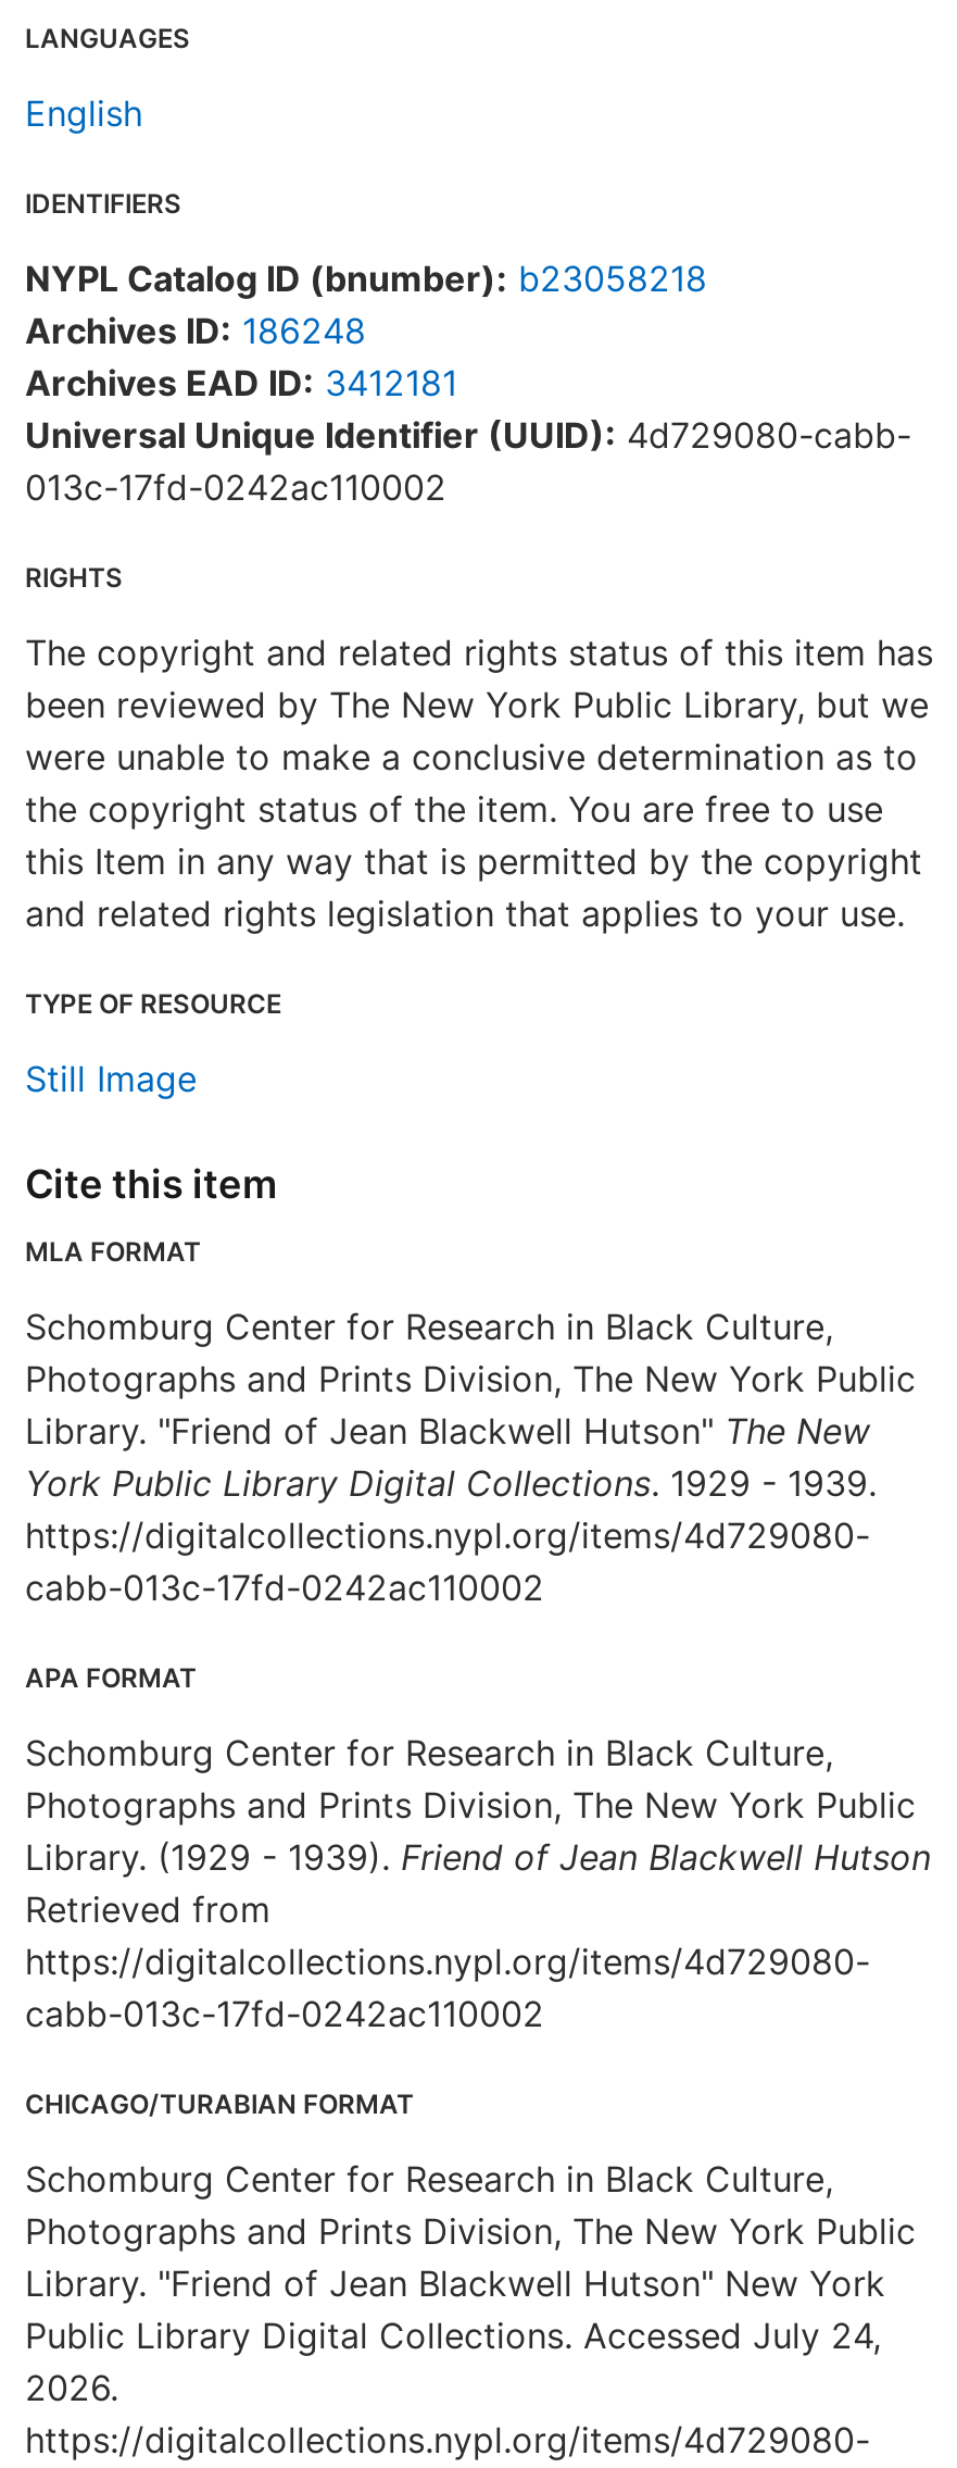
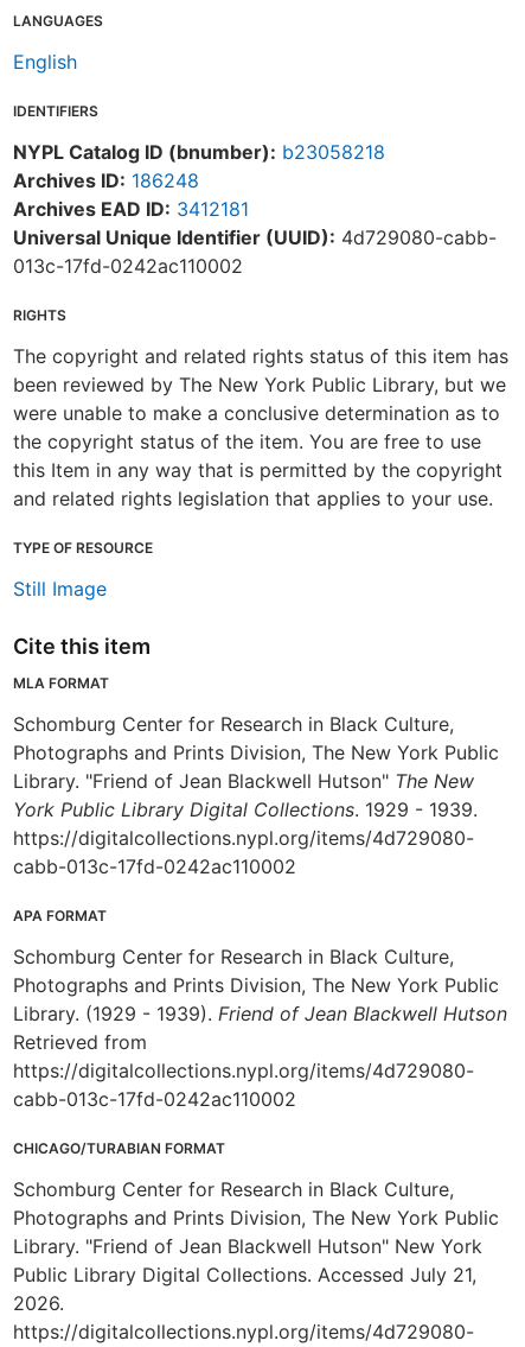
[25,2314,881,2357] Public Library Digital Collections. Accessed July 24, -> [13,1263,476,1286] Public Library Digital Collections. Accessed July 21,

